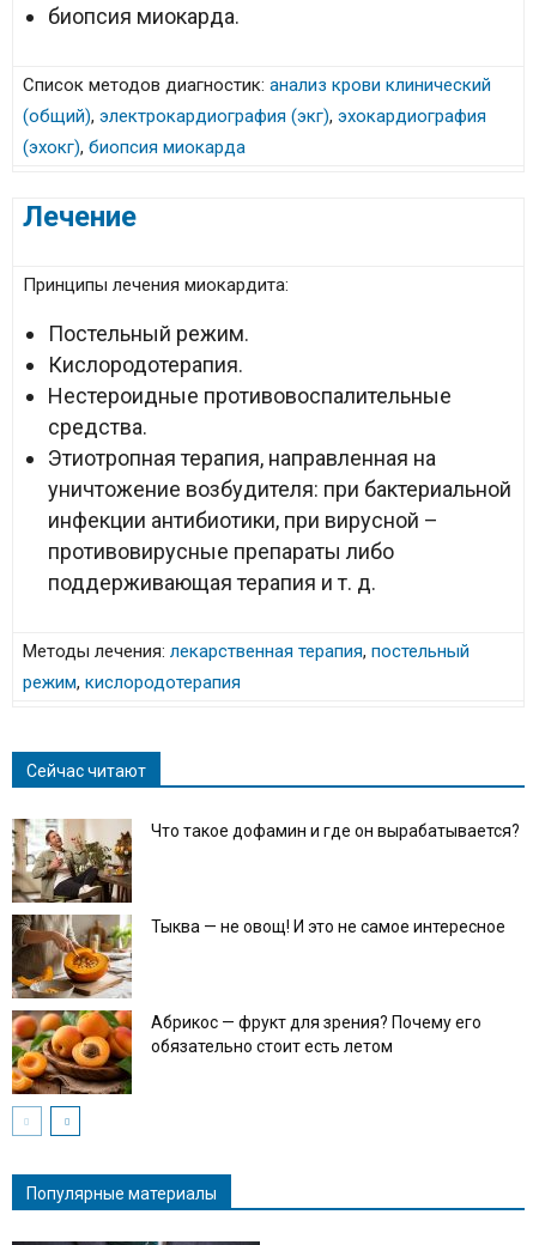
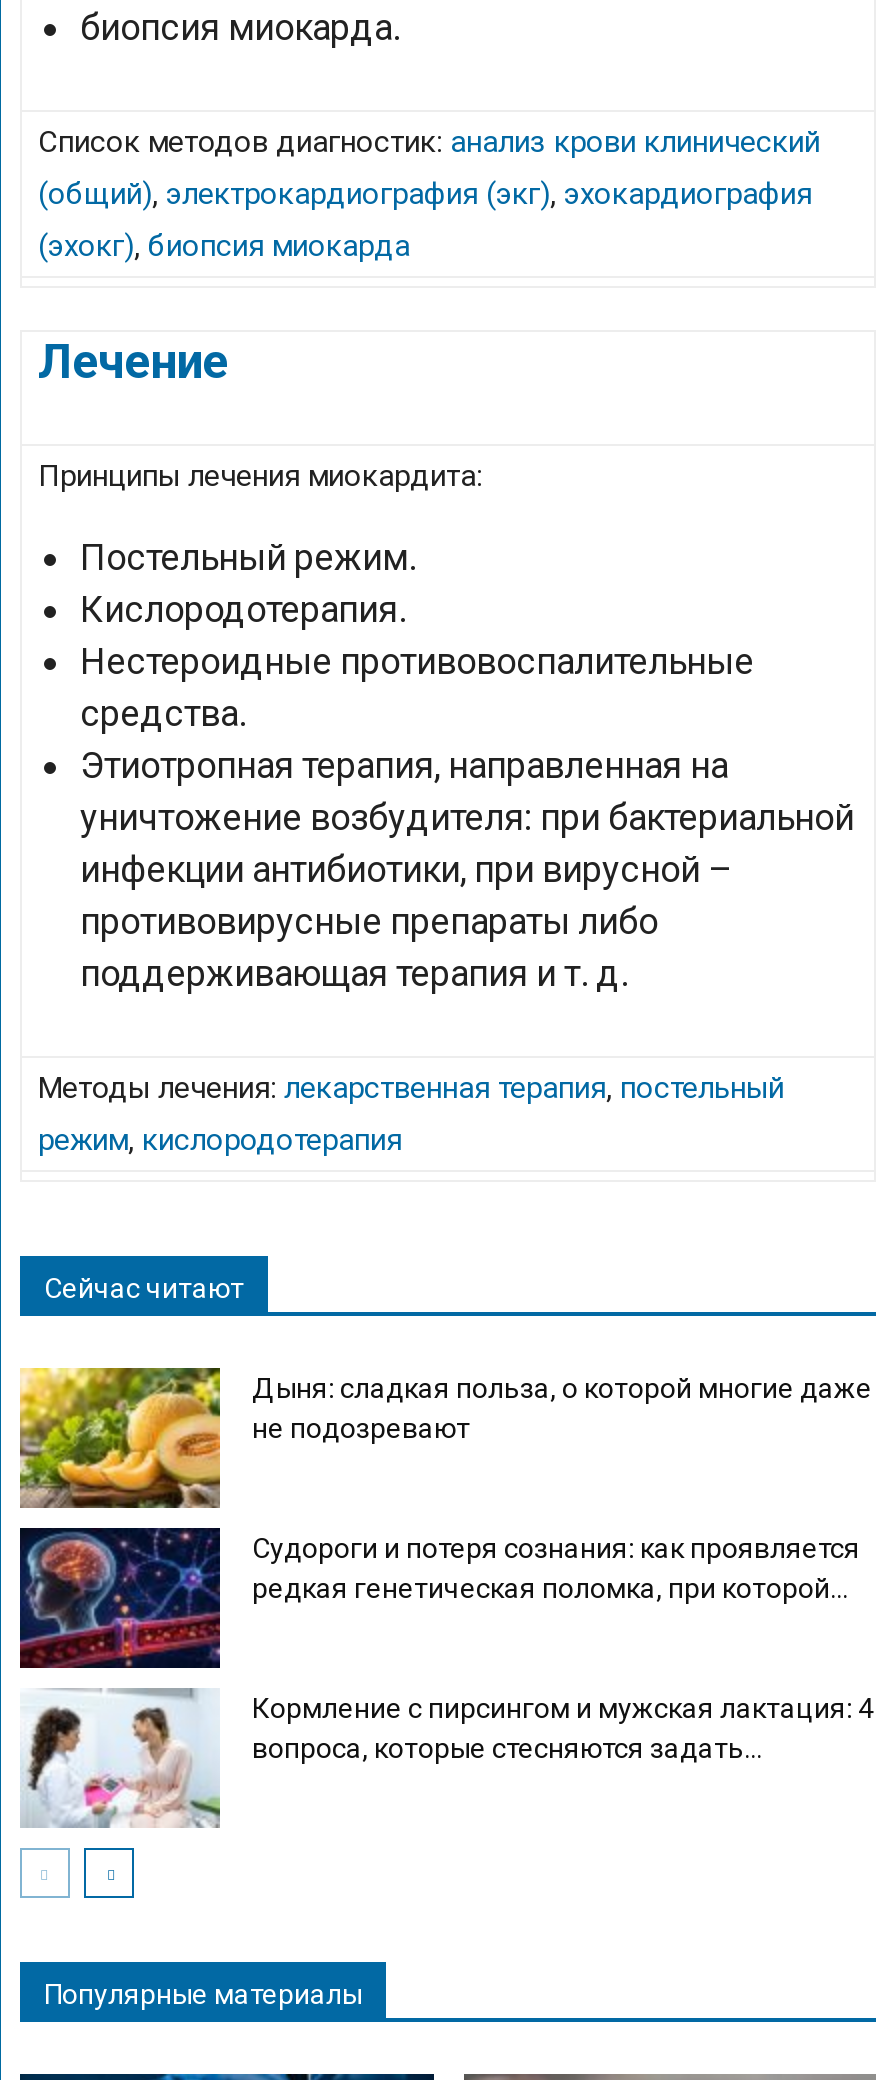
[11,818,520,904] [image] | Что такое дофамин и где он вырабатывается? -> [20,1366,872,1510] [image] | Дыня: сладкая польза, о которой многие даже | не подозревают
[12,913,505,1000] [image] | Тыква — не овощ! И это не самое интересное -> [20,1526,860,1670] [image] | Судороги и потеря сознания: как проявляется | редкая генетическая поломка, при которой...
[11,1009,481,1095] [image] | Абрикос — фрукт для зрения? Почему его | обязательно стоит есть летом -> [20,1688,874,1828] [image] | Кормление с пирсингом и мужская лактация: 4 | вопроса, которые стесняются задать...

